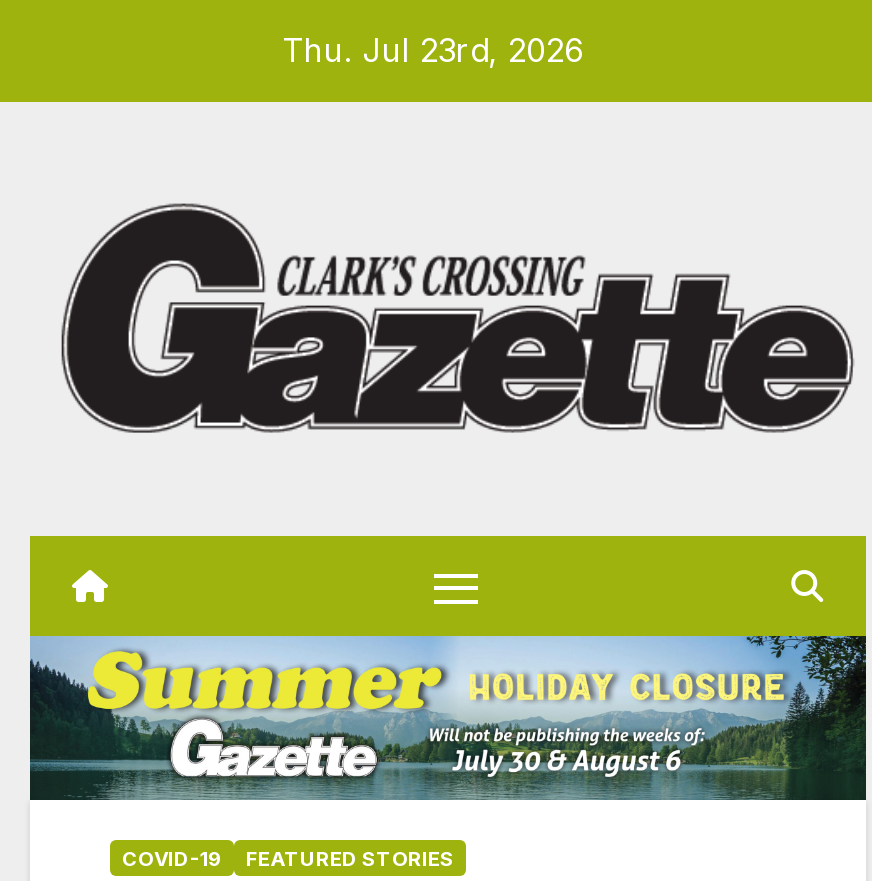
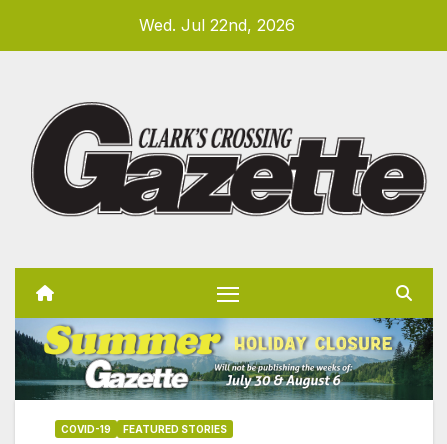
[282,30,584,70] Thu. Jul 23rd, 2026 -> [138,15,294,35] Wed. Jul 22nd, 2026

